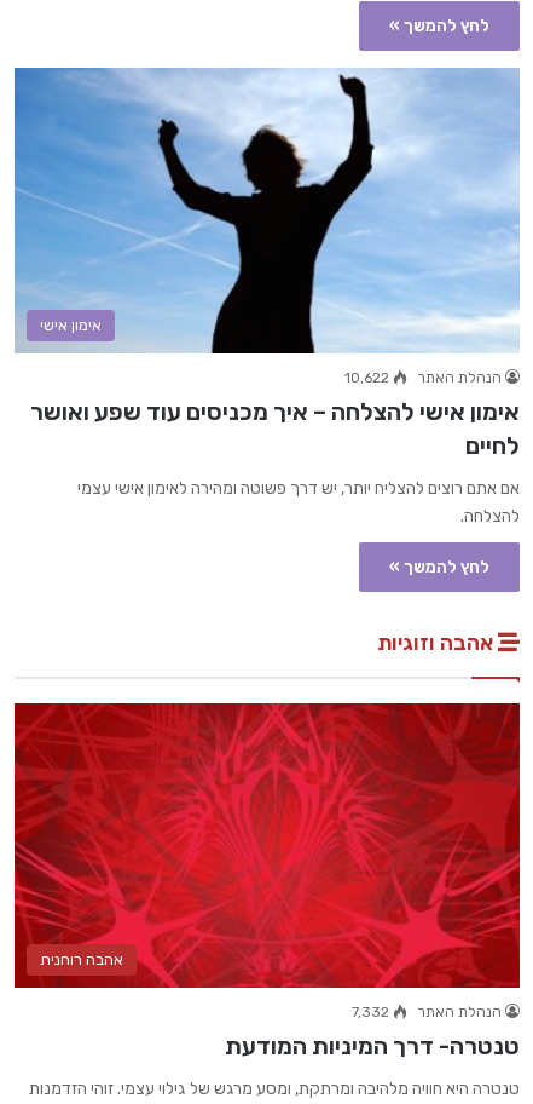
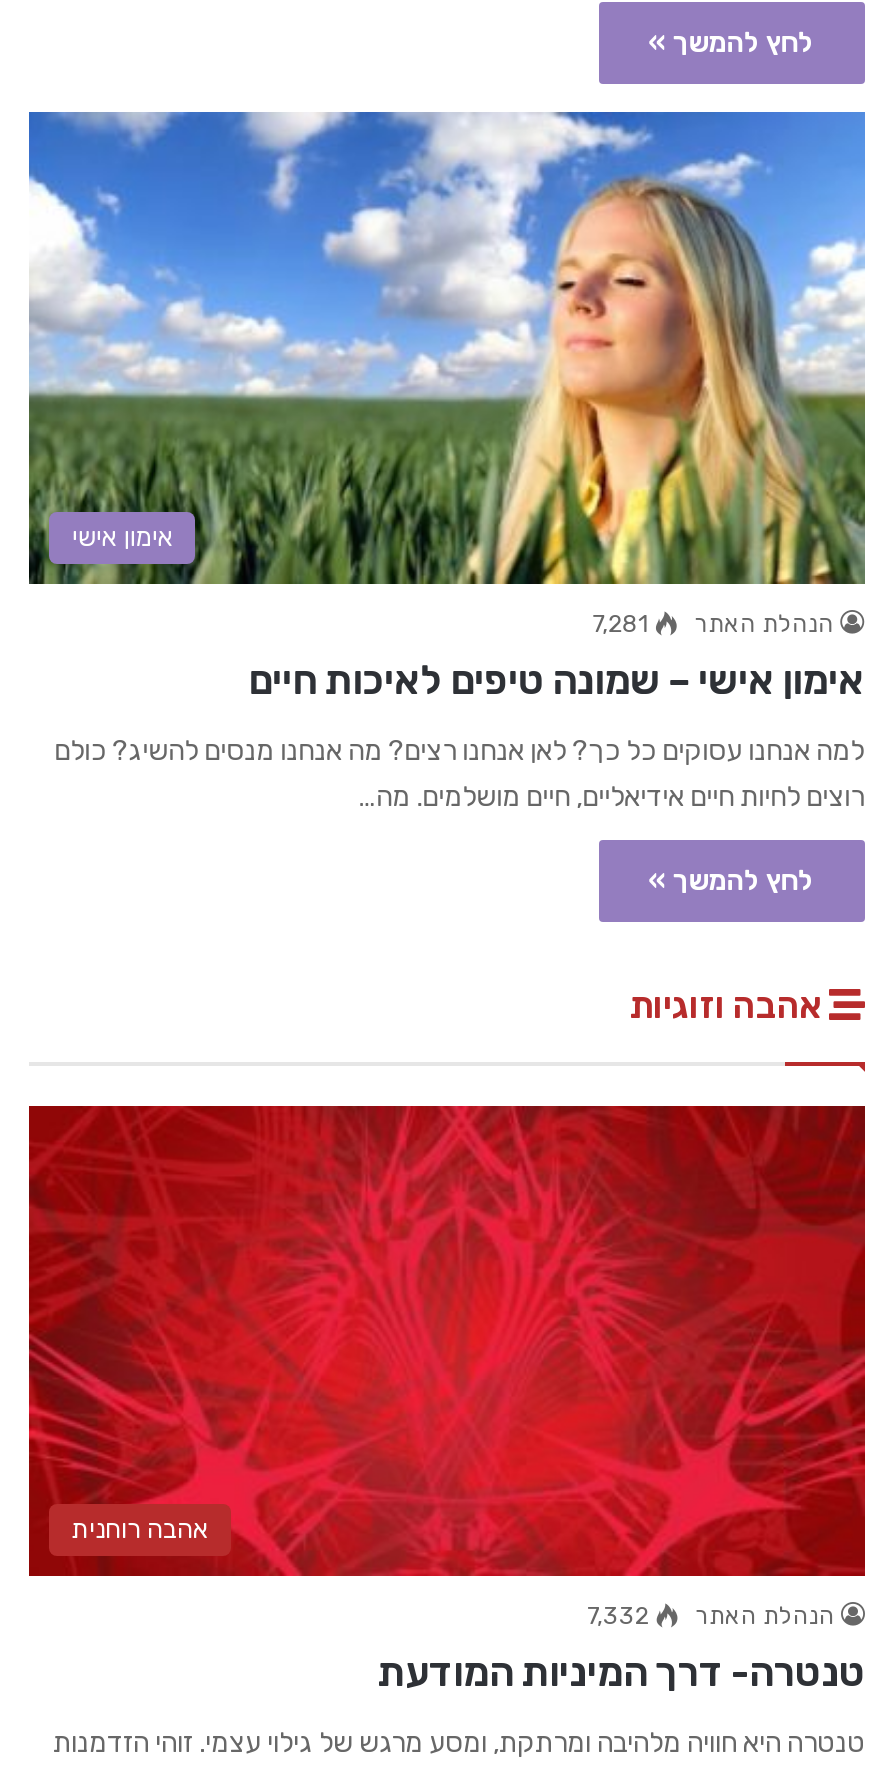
[13,68,520,459] [image] | 10,622 | אימון אישי להצלחה – איך מכניסים עוד שפע ואושר | לחיים -> [27,112,867,703] [image] | 7,281 | אימון אישי – שמונה טיפים לאיכות חיים
[77,478,519,526] אם אתם רוצים להצליח יותר, יש דרך פשוטה ומהירה לאימון אישי עצמי | להצלחה. -> [54,733,864,813] למה אנחנו עסוקים כל כך? לאן אנחנו רצים? מה אנחנו מנסים להשיג? כולם | רוצים לחיות חיים אידיאליים, חיים מושלמים. מה…

